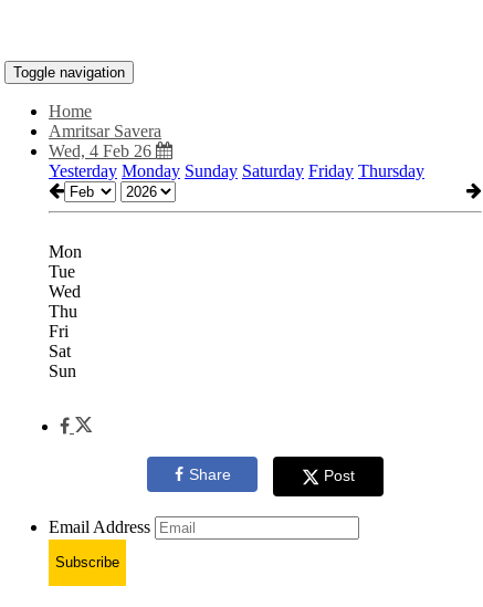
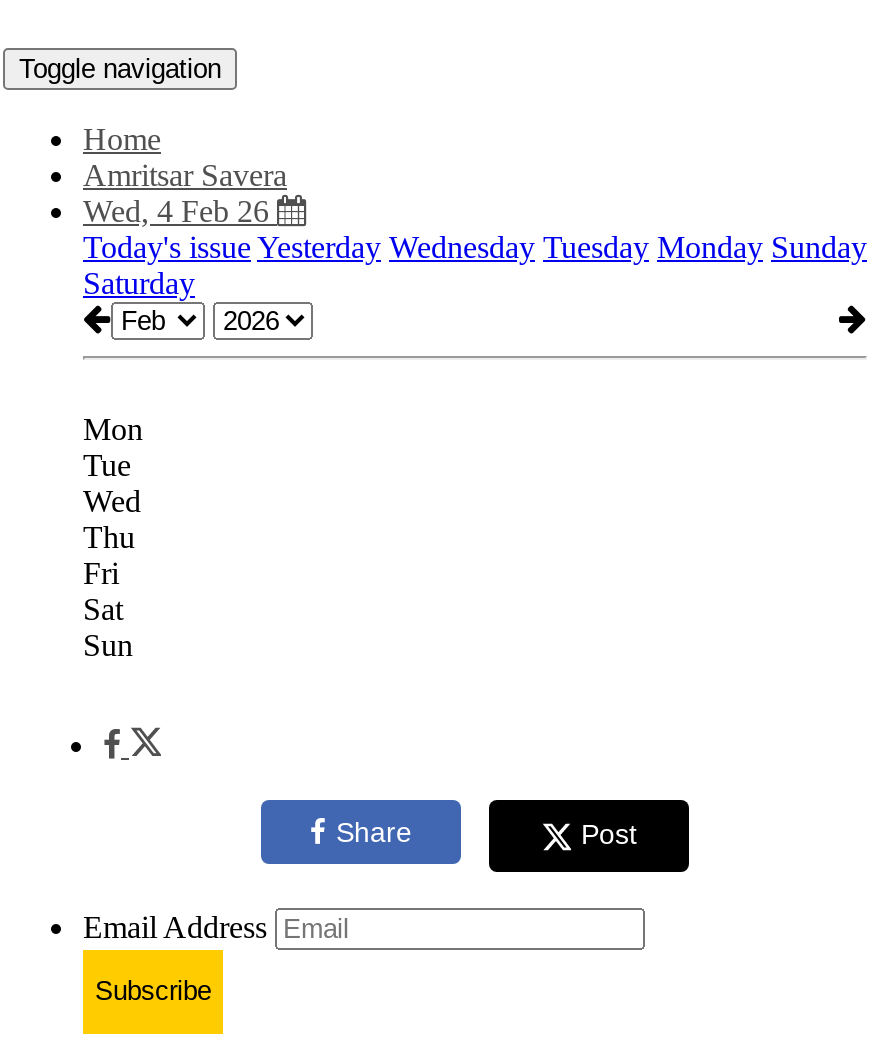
[49,161,424,180] Yesterday Monday Sunday Saturday Friday Thursday -> [83,230,867,300] Today's issue Yesterday Wednesday Tuesday Monday Sunday | Saturday

